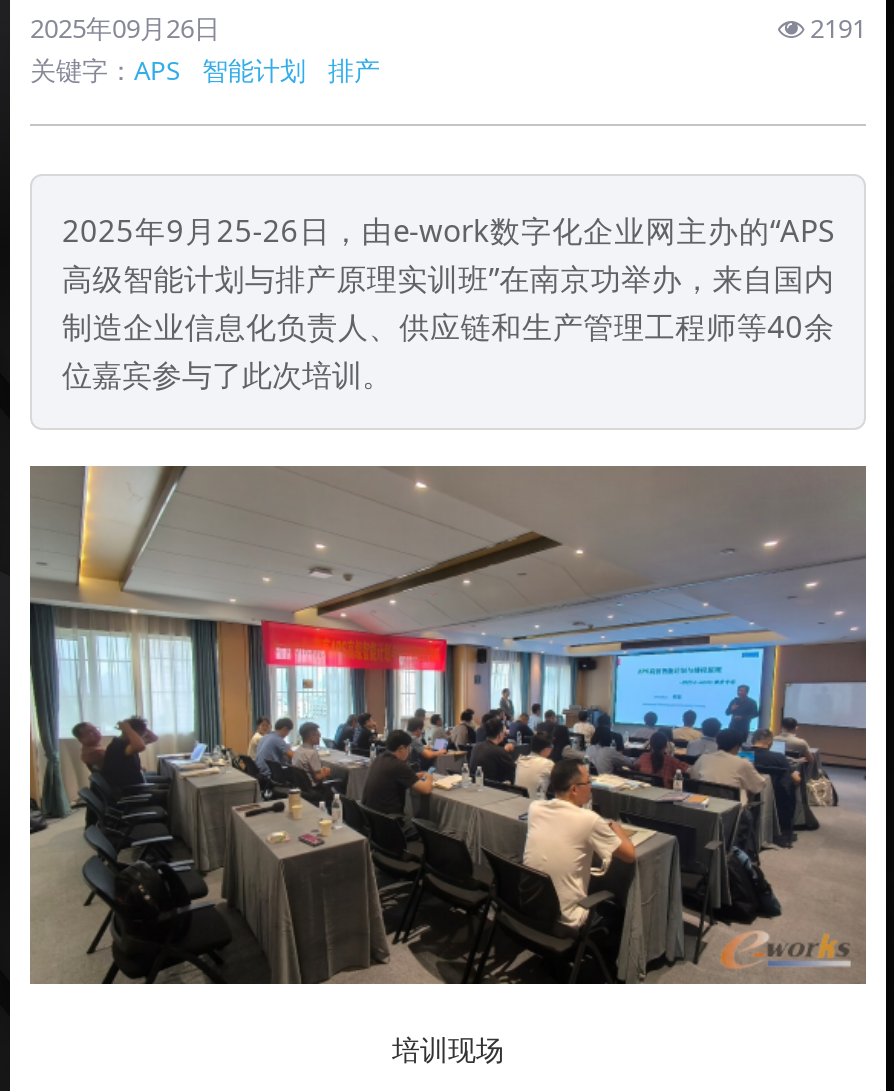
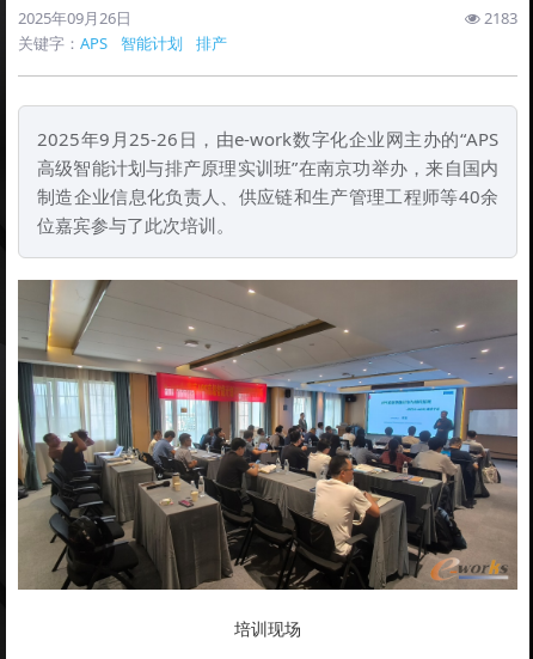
[810,10,866,46] 2191 -> [484,7,517,29] 2183

